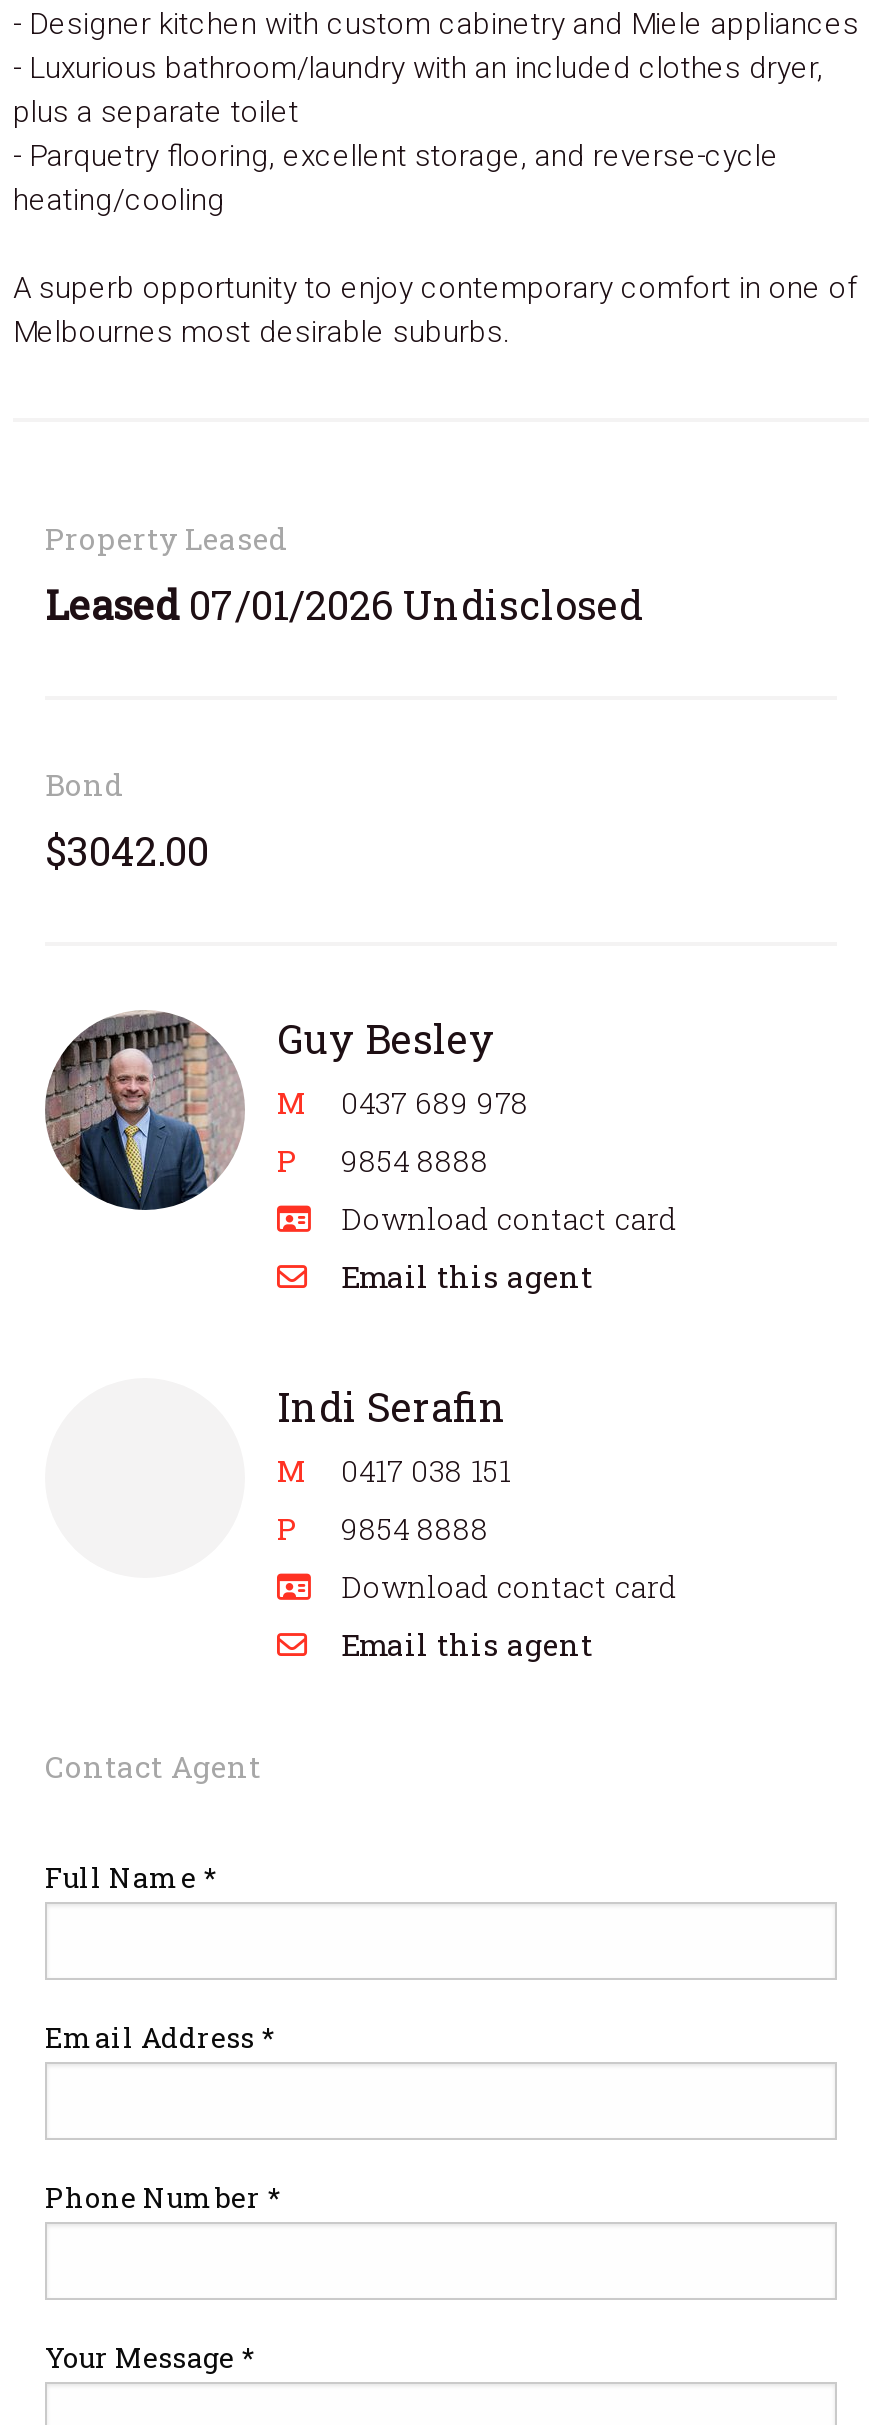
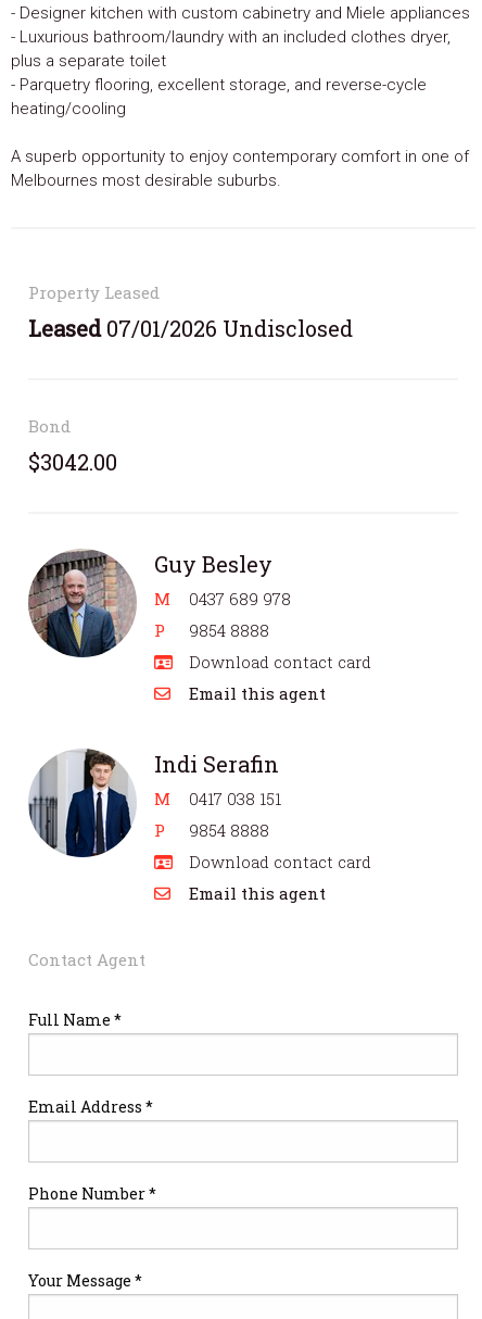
none -> [28,748,136,858] [image]

